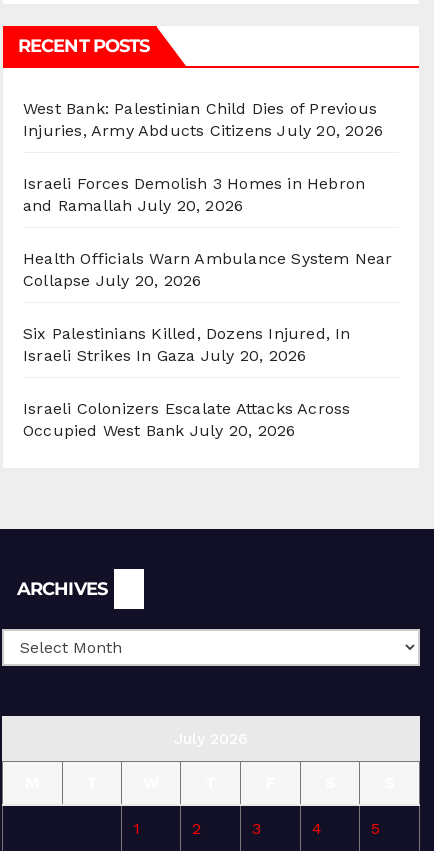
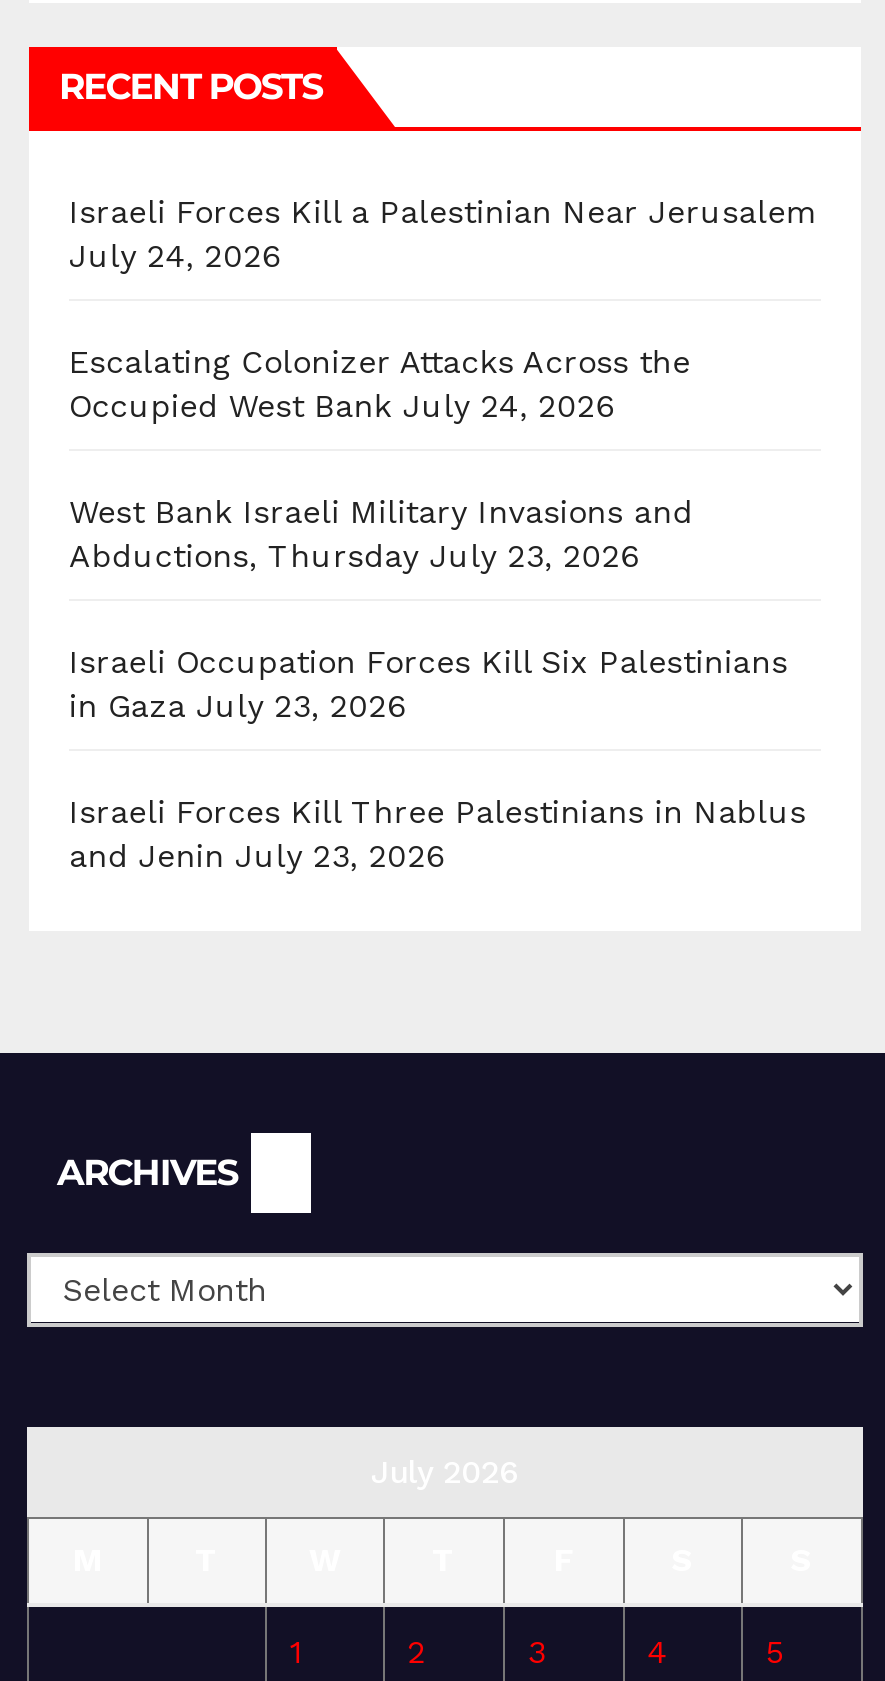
[23,99,383,140] West Bank: Palestinian Child Dies of Previous | Injuries, Army Abducts Citizens July 20, 2026 -> [69,192,818,274] Israeli Forces Kill a Palestinian Near Jerusalem | July 24, 2026
[23,174,365,215] Israeli Forces Demolish 3 Homes in Hebron | and Ramallah July 20, 2026 -> [69,342,691,424] Escalating Colonizer Attacks Across the | Occupied West Bank July 24, 2026
[23,249,393,290] Health Officials Warn Ambulance System Near | Collapse July 20, 2026 -> [69,492,693,574] West Bank Israeli Military Invasions and | Abductions, Thursday July 23, 2026
[23,324,351,365] Six Palestinians Killed, Dozens Injured, In | Israeli Strikes In Gaza July 20, 2026 -> [69,642,788,724] Israeli Occupation Forces Kill Six Palestinians | in Gaza July 23, 2026
[23,399,350,440] Israeli Colonizers Escalate Attacks Across | Occupied West Bank July 20, 2026 -> [69,792,806,874] Israeli Forces Kill Three Palestinians in Nablus | and Jenin July 23, 2026

